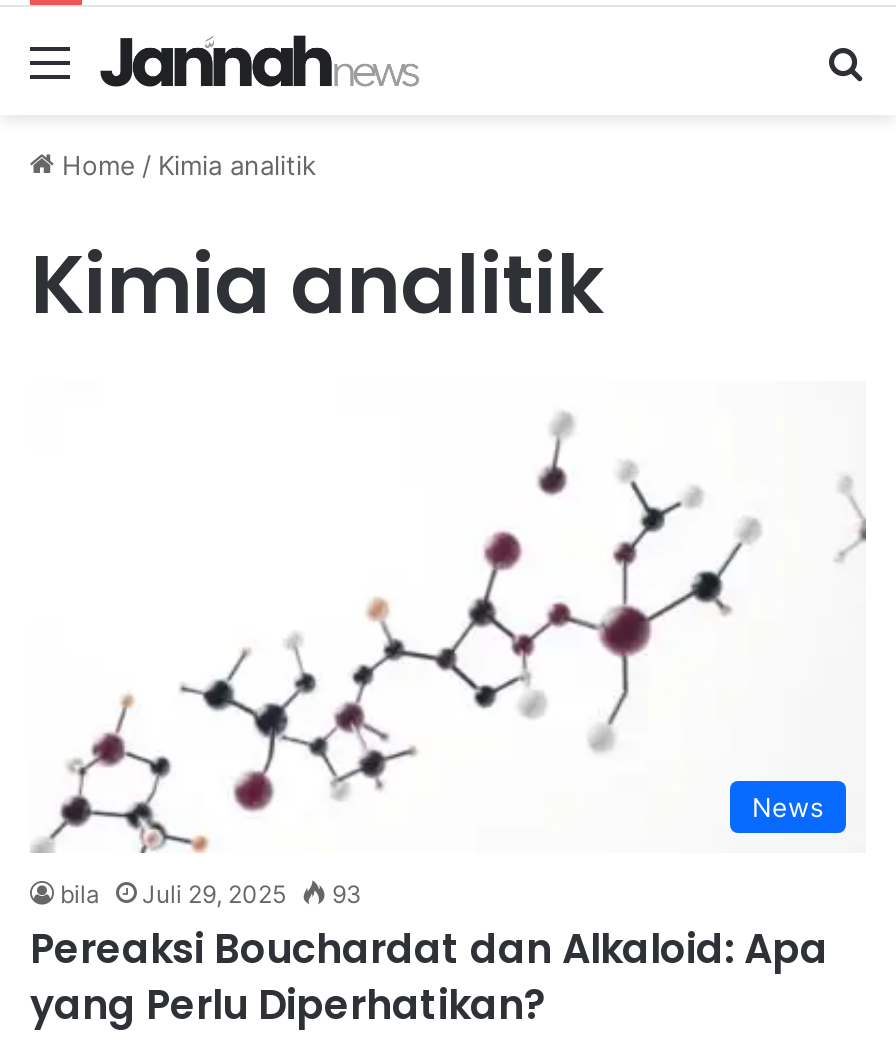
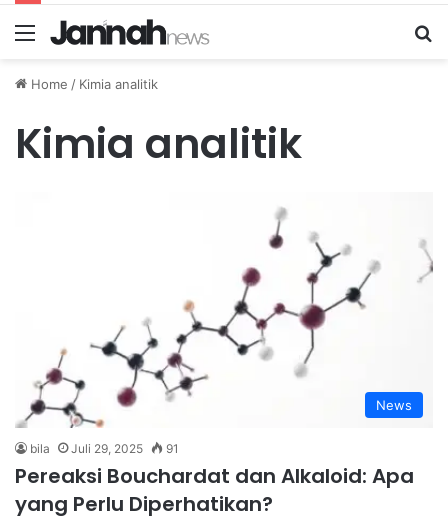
[60,879,362,909] bila Juli 29, 2025 93 -> [30,441,179,456] bila Juli 29, 2025 91

